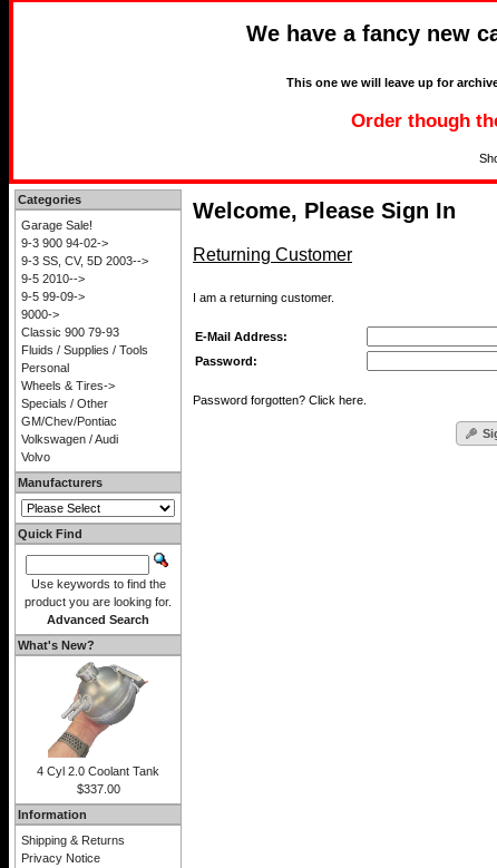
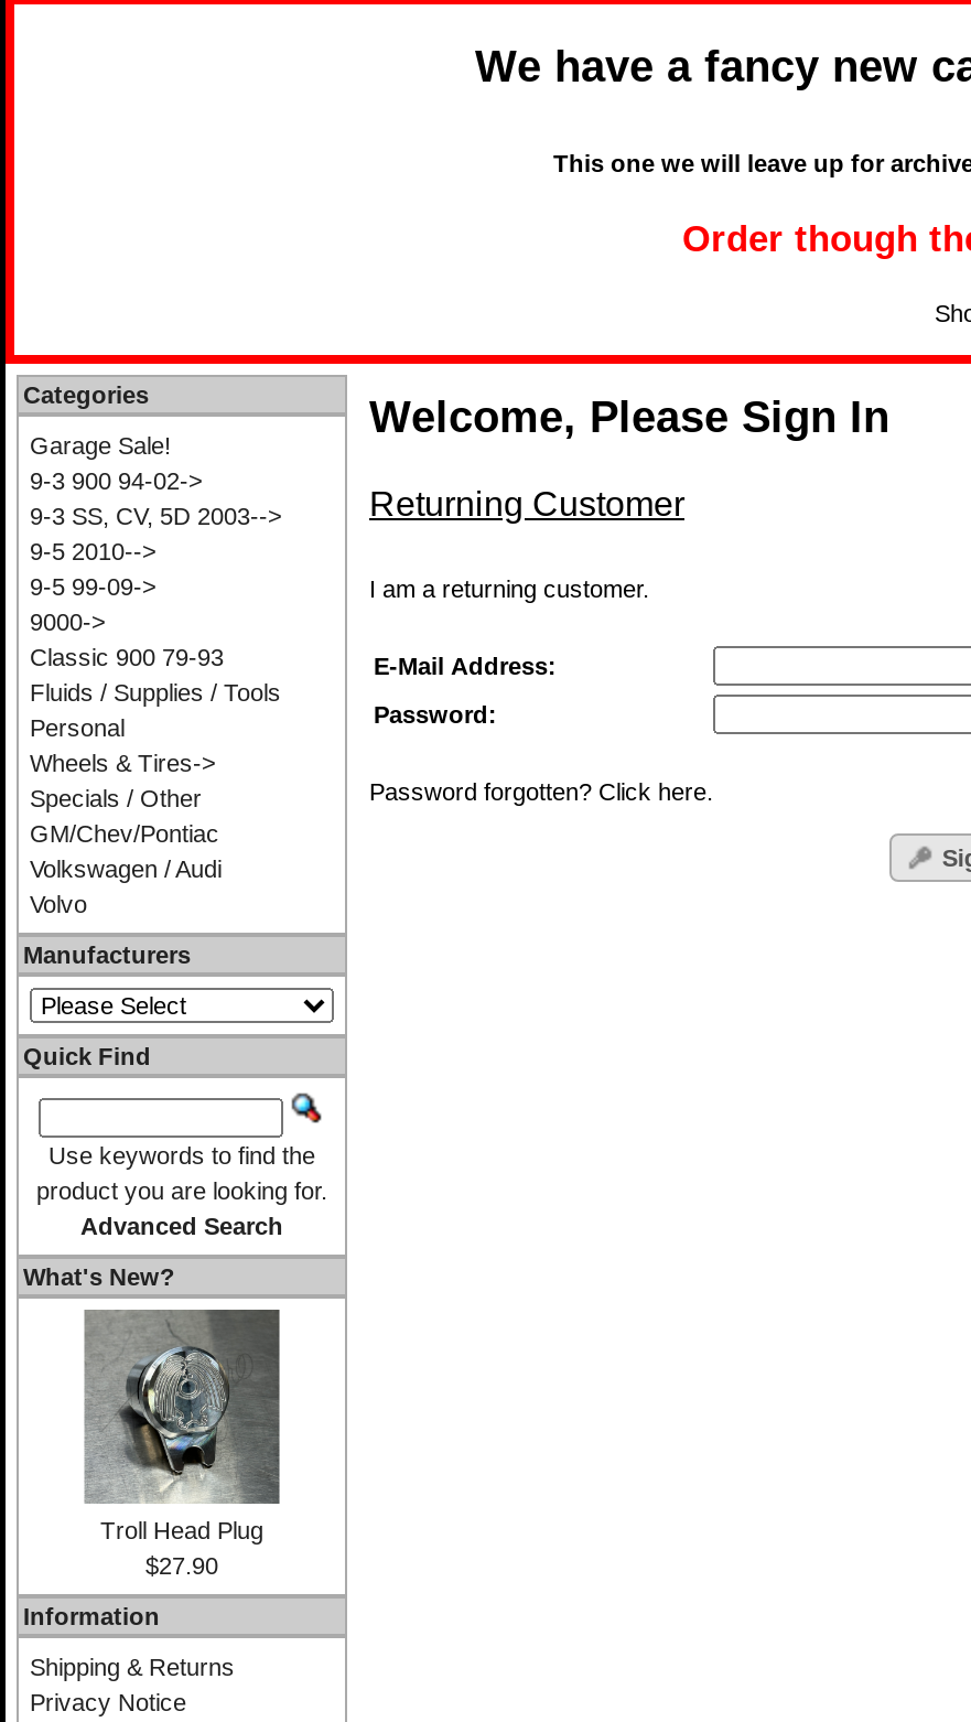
[37,662,159,796] [image] | 4 Cyl 2.0 Coolant Tank | $337.00 -> [83,1307,281,1579] [image] | Troll Head Plug | $27.90

